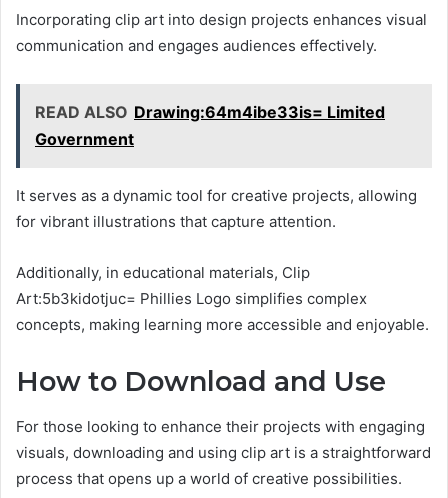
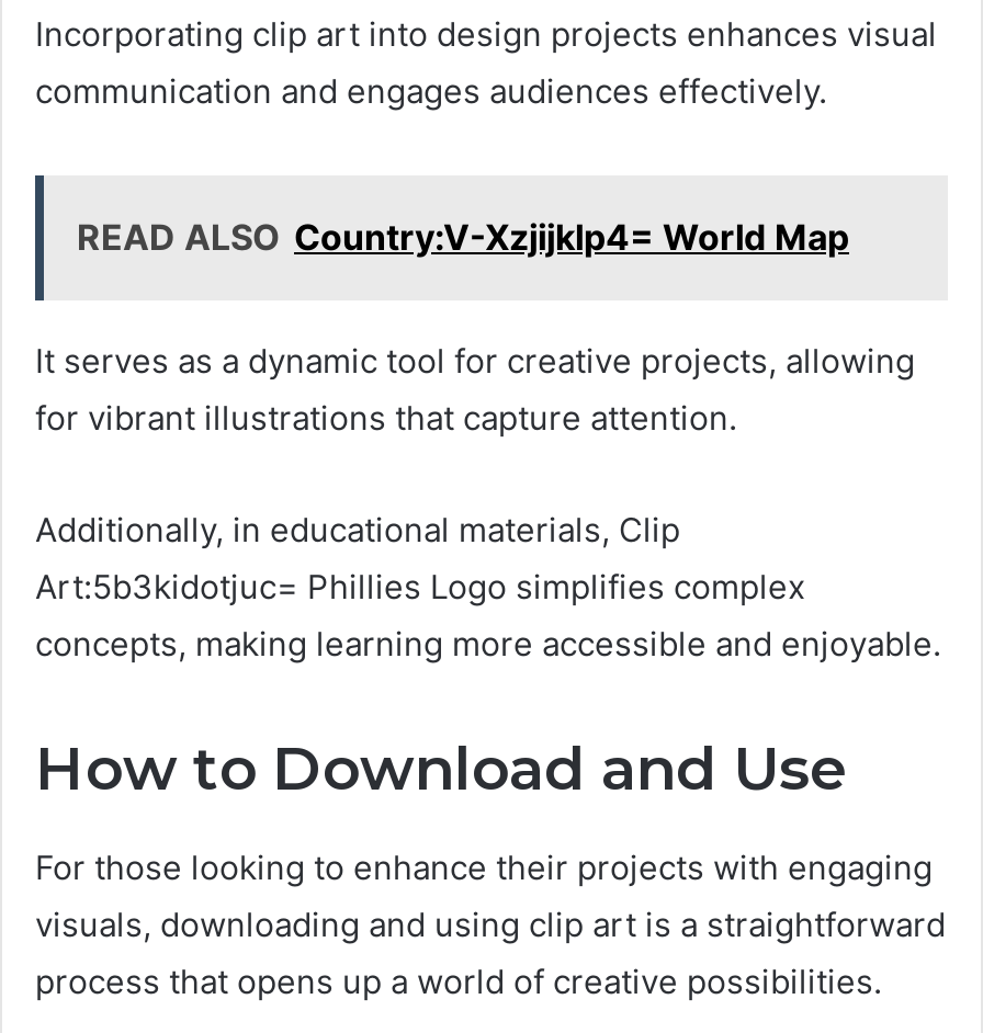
[35,102,385,149] READ ALSO Drawing:64m4ibe33is= Limited | Government -> [77,216,849,260] READ ALSO Country:V-Xzjijklp4= World Map

